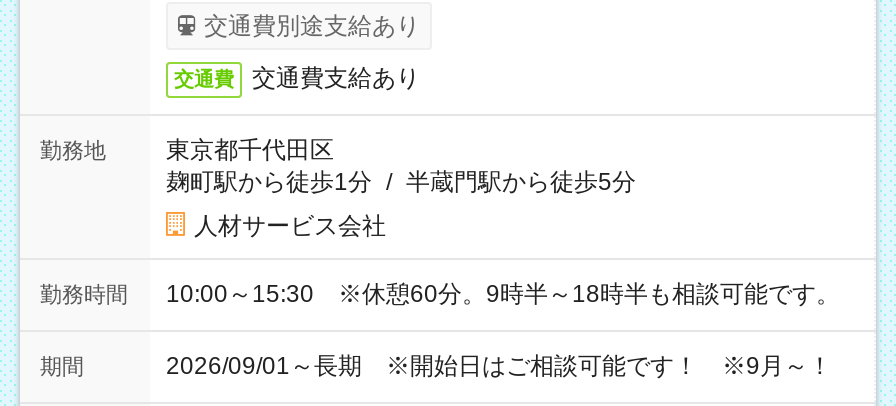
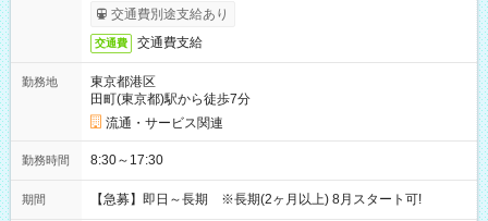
[252,64,420,92] 交通費支給あり -> [137,35,203,50] 交通費支給
[166,136,636,196] 東京都千代田区 | 麹町駅から徒歩1分 / 半蔵門駅から徒歩5分 -> [90,74,251,107] 東京都港区 | 田町(東京都)駅から徒歩7分
[194,212,386,240] 人材サービス会社 -> [106,115,223,131] 流通・サービス関連
[166,280,840,308] 10:00～15:30 ※休憩60分。9時半～18時半も相談可能です。 -> [90,152,163,168] 8:30～17:30
[166,352,824,380] 2026/09/01～長期 ※開始日はご相談可能です！ ※9月～！ -> [90,192,419,207] 【急募】即日～長期 ※長期(2ヶ月以上) 8月スタート可!

